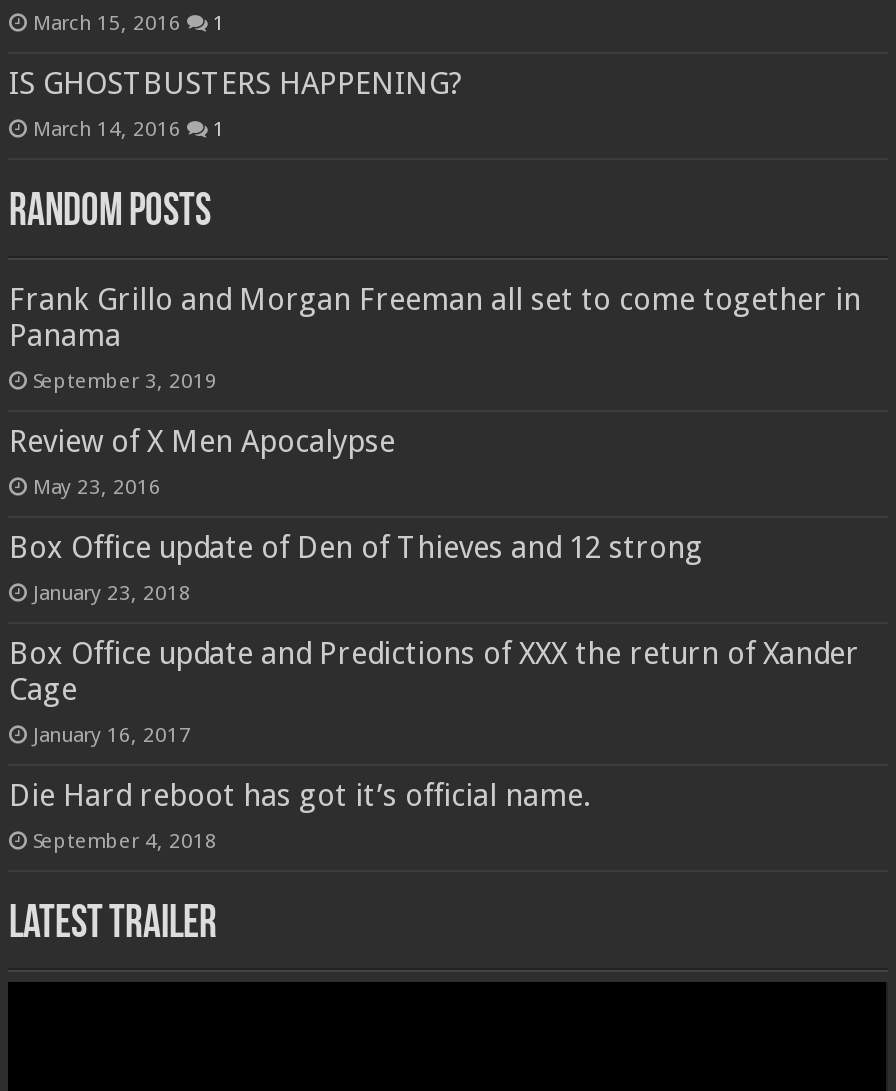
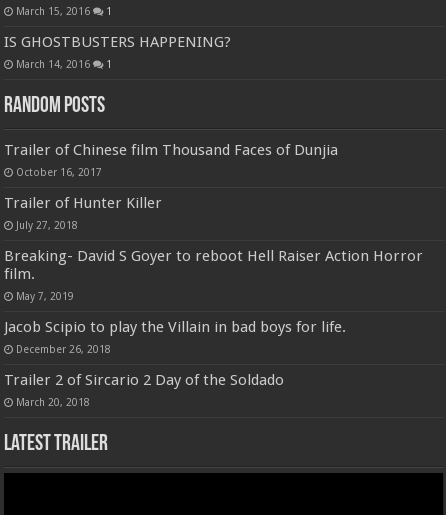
[9,283,861,393] Frank Grillo and Morgan Freeman all set to come together in | Panama | September 3, 2019 -> [4,141,338,178] Trailer of Chinese film Thousand Faces of Dunjia | October 16, 2017
[9,425,395,499] Review of X Men Apocalypse | May 23, 2016 -> [4,194,162,231] Trailer of Hunter Killer | July 27, 2018
[9,531,703,605] Box Office update of Den of Thieves and 12 strong | January 23, 2018 -> [4,247,423,302] Breaking- David S Goyer to reboot Hell Raiser Action Horror | film. | May 7, 2019
[9,637,859,747] Box Office update and Predictions of XXX the return of Xander | Cage | January 16, 2017 -> [4,318,346,355] Jacob Scipio to play the Villain in bad boys for life. | December 26, 2018
[9,779,591,853] Die Hard reboot has got it’s official name. | September 4, 2018 -> [4,371,284,408] Trailer 2 of Sircario 2 Day of the Soldado | March 20, 2018

